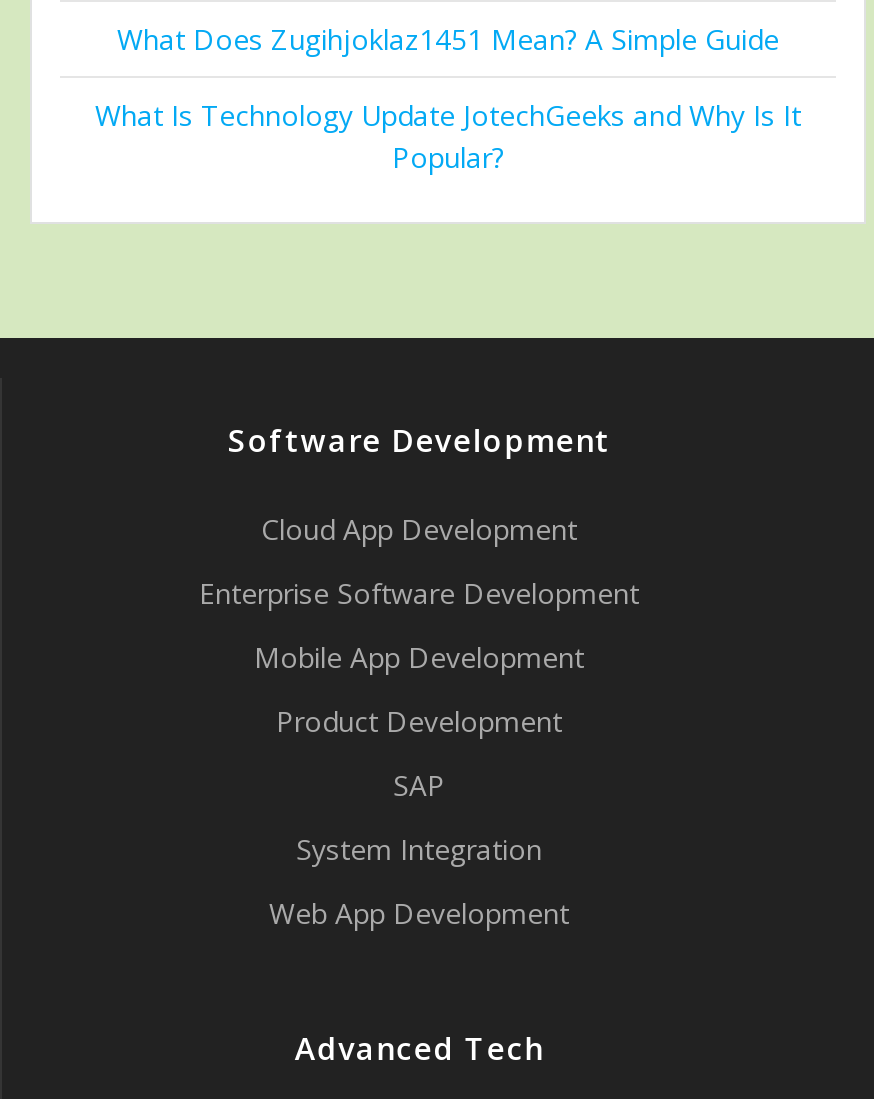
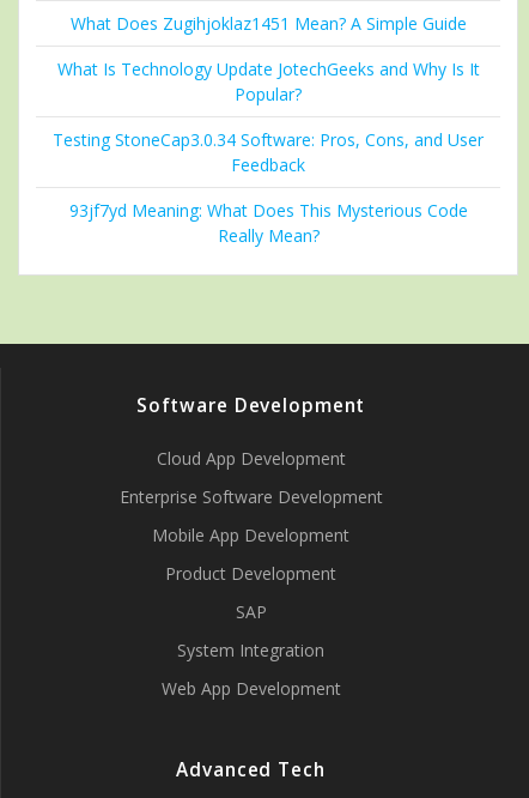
none -> [53,128,484,247] Testing StoneCap3.0.34 Software: Pros, Cons, and User | Feedback | 93jf7yd Meaning: What Does This Mysterious Code | Really Mean?

